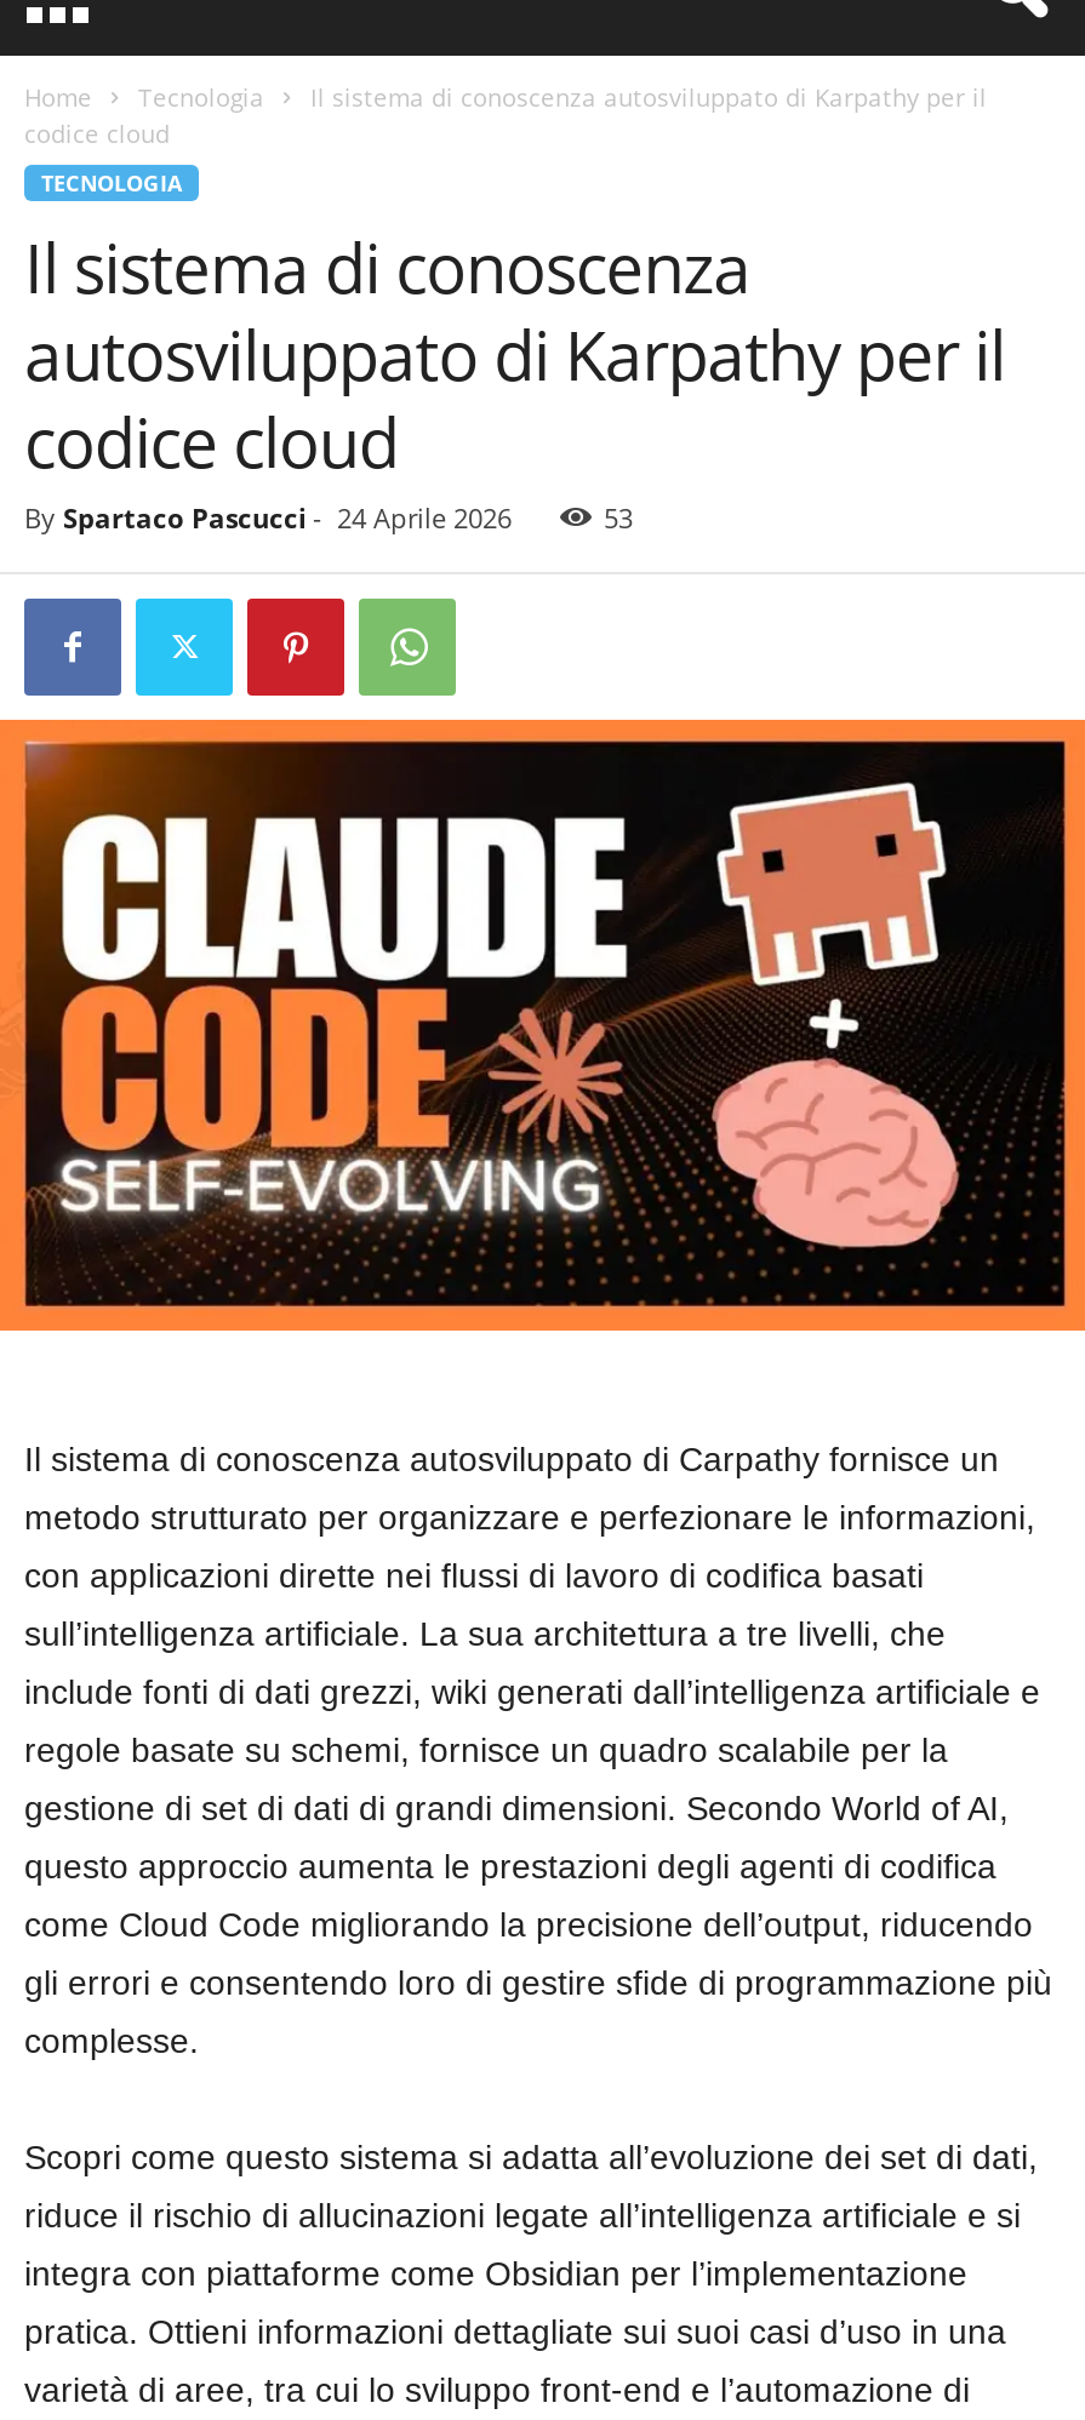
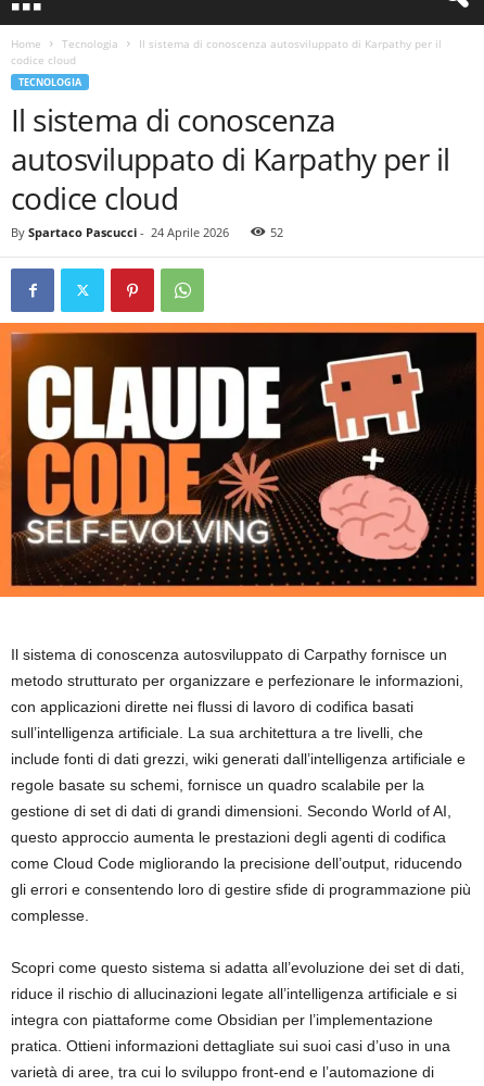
[604,499,633,536] 53 -> [270,224,283,240] 52

